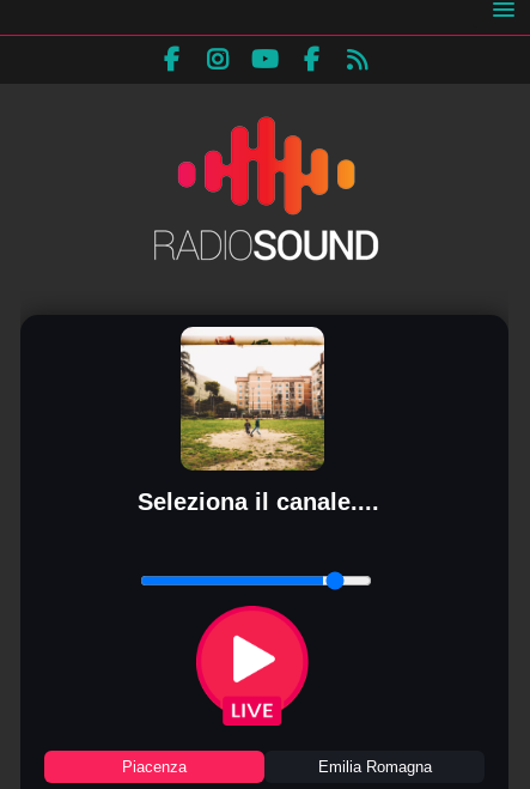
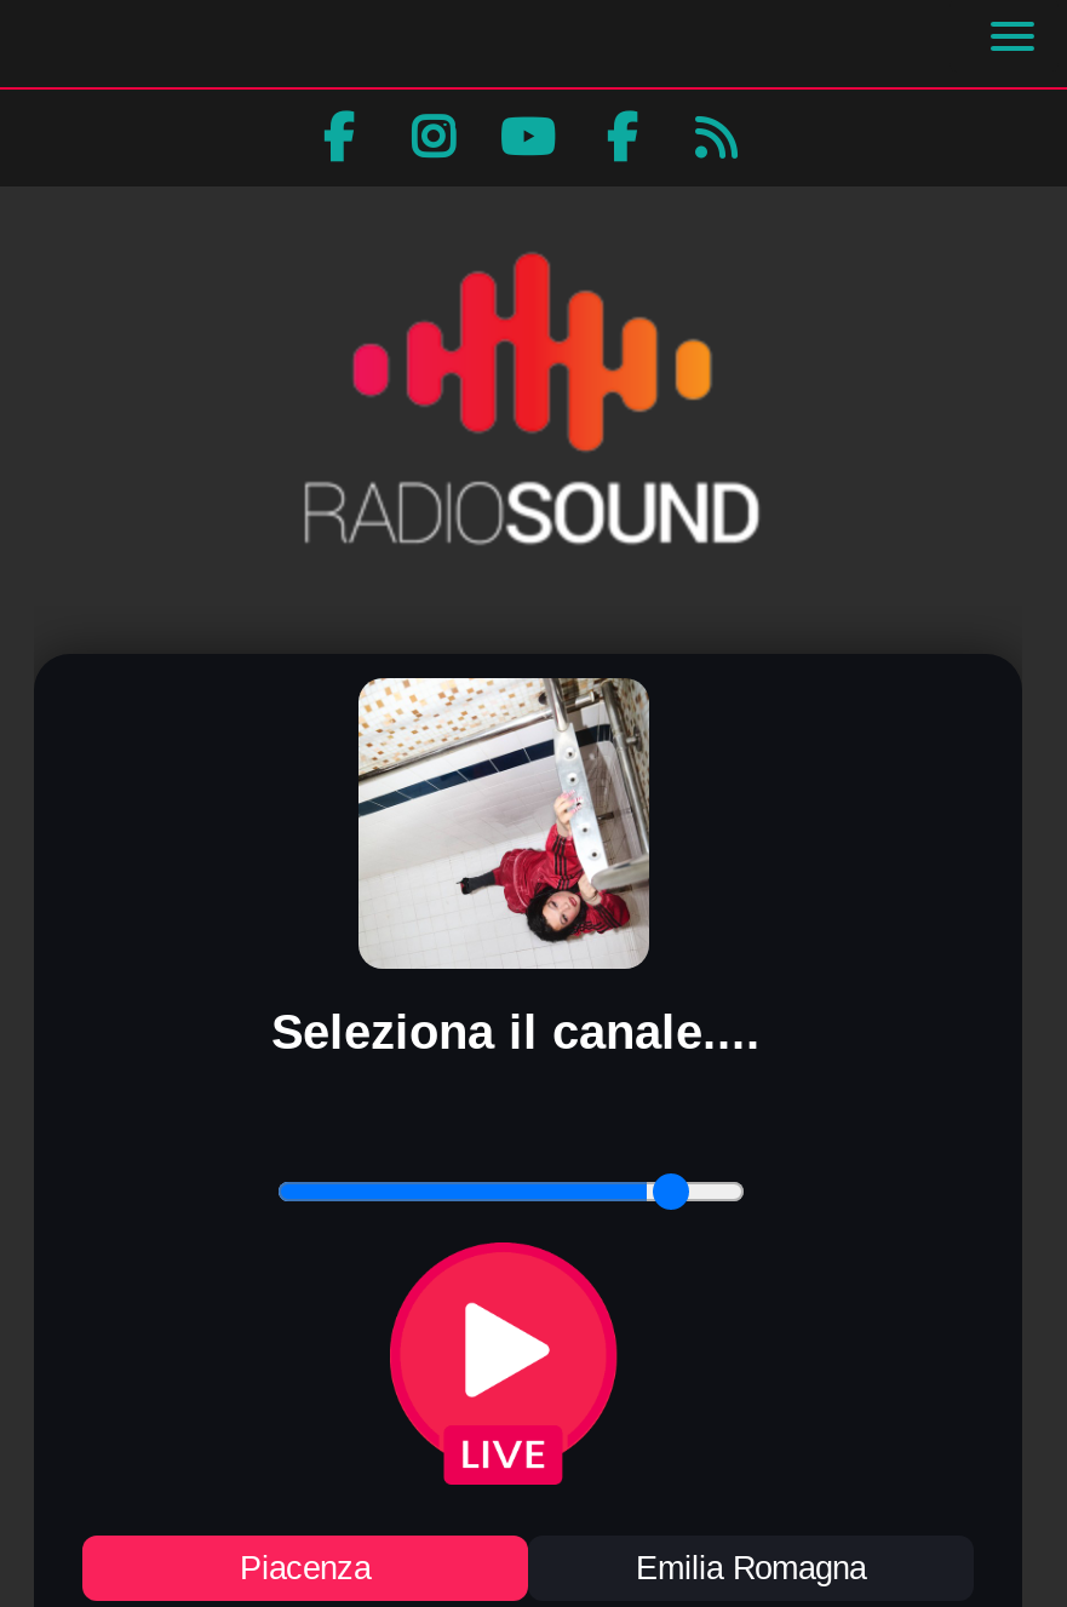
[179,326,324,472] [image] -> [356,676,652,971] [image]

